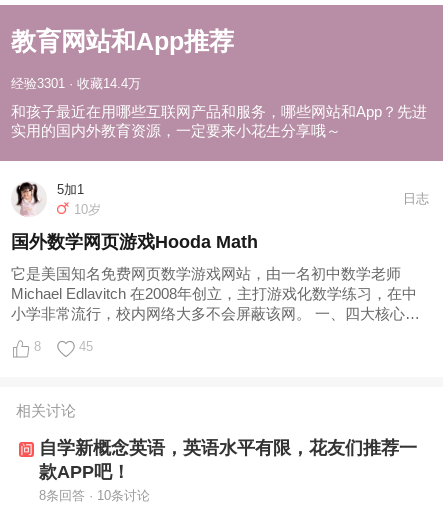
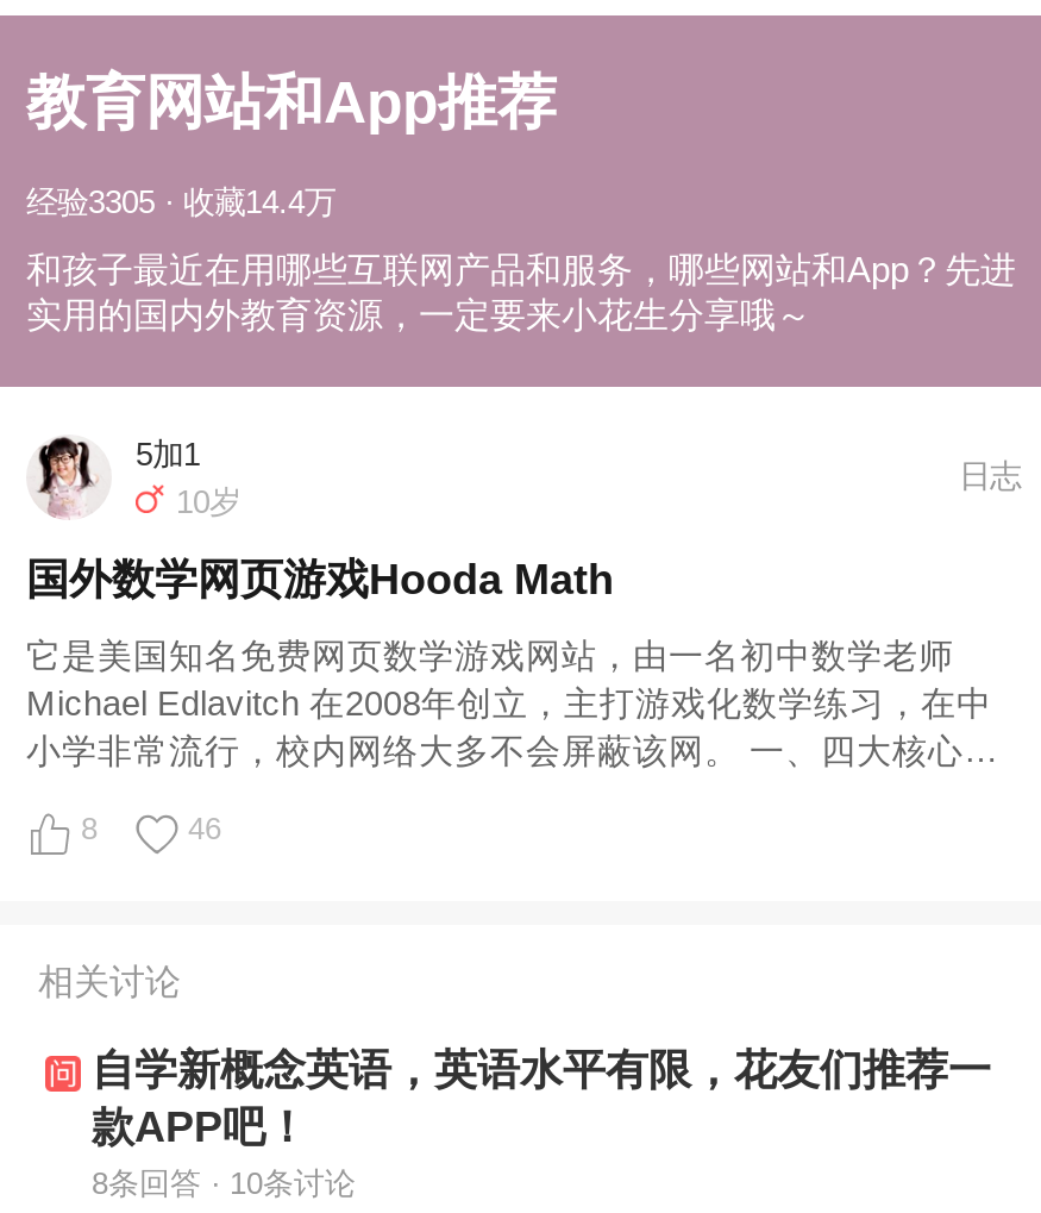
[11,75,141,90] 经验3301 · 收藏14.4万 -> [26,183,335,219] 经验3305 · 收藏14.4万
[79,338,93,353] 45 -> [188,809,221,845] 46

